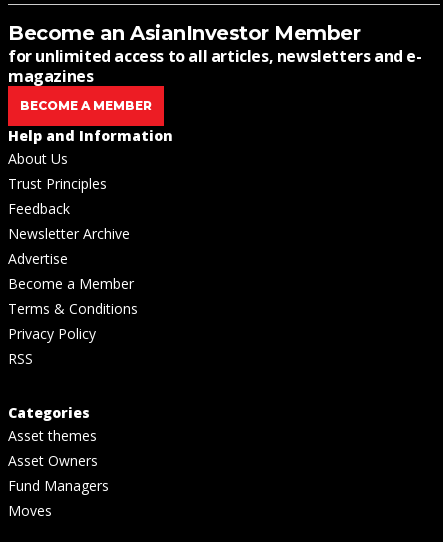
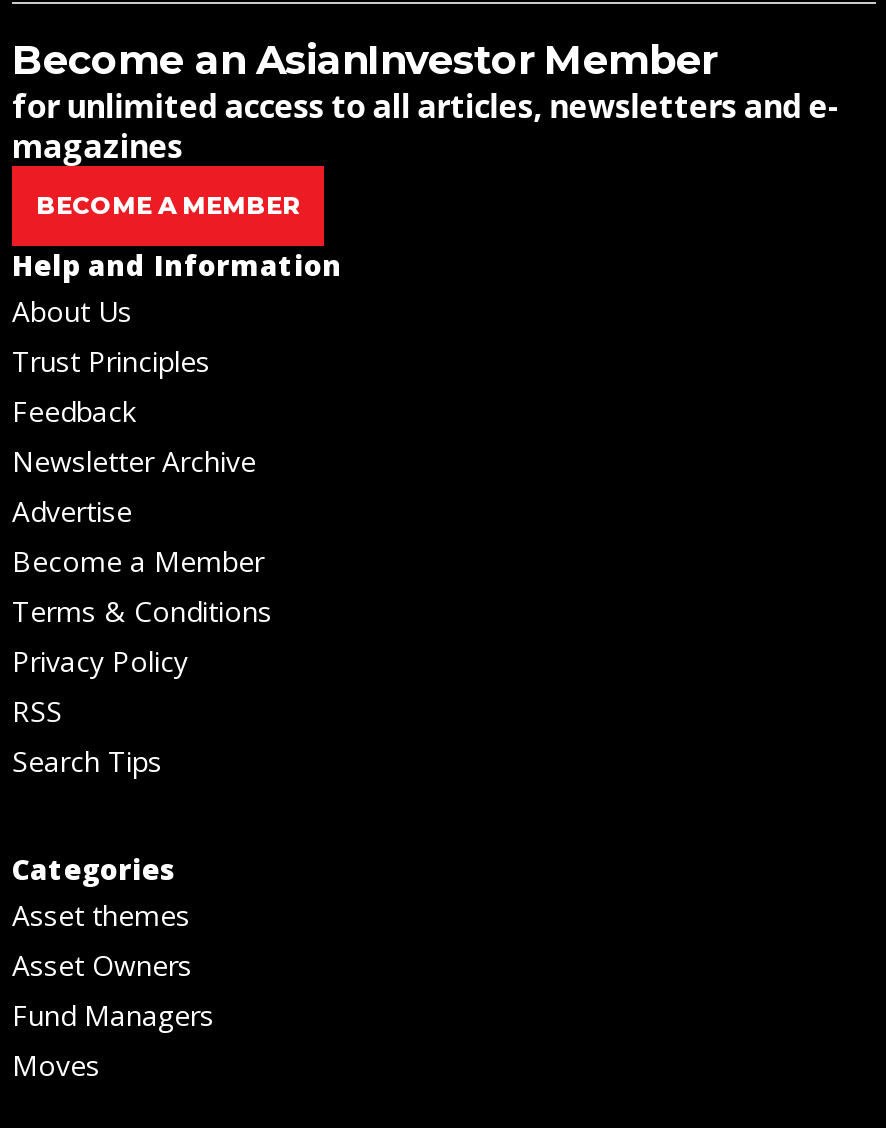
none -> [12,742,162,780] Search Tips

